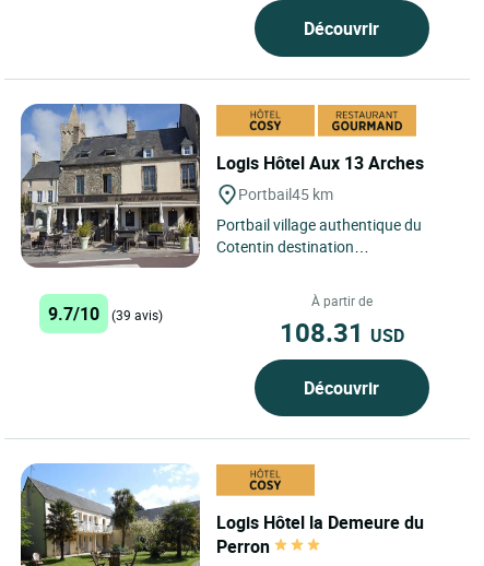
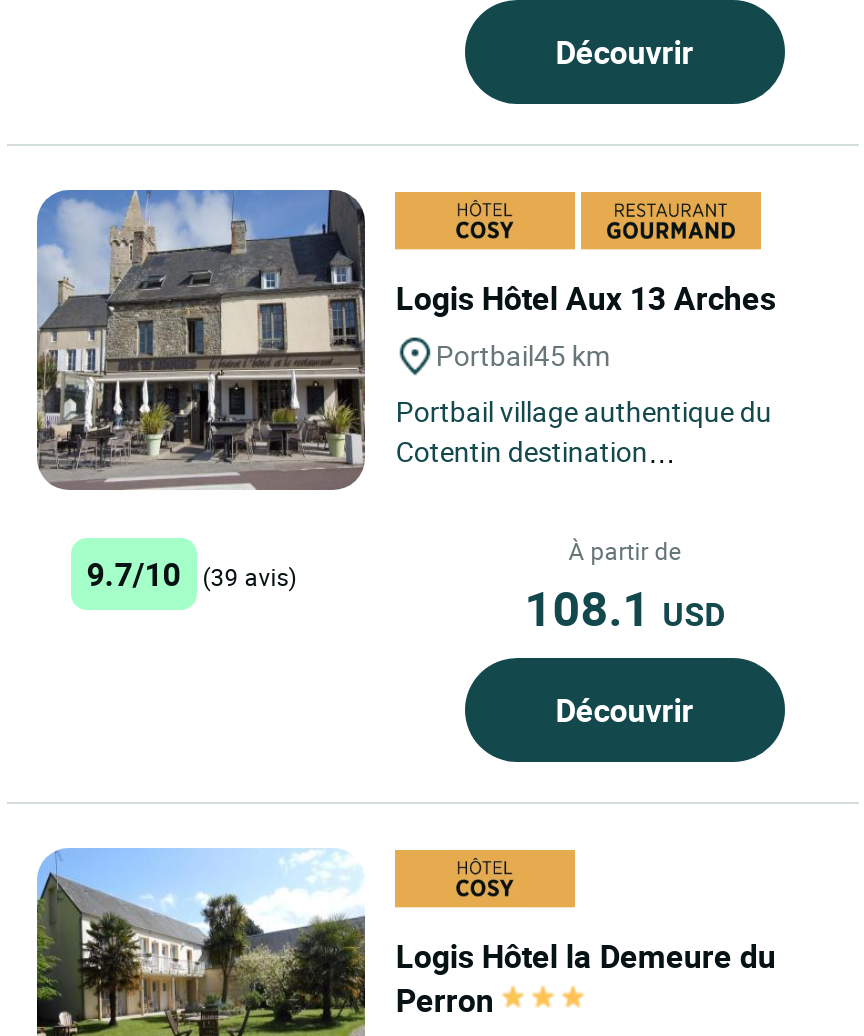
[279,314,404,349] 108.31 USD -> [524,576,724,640] 108.1 USD

